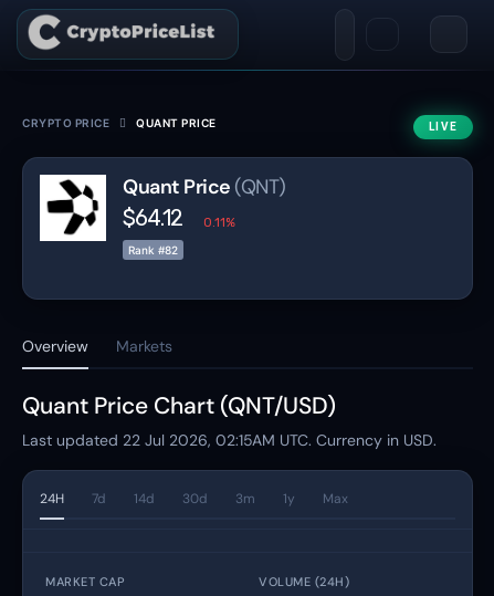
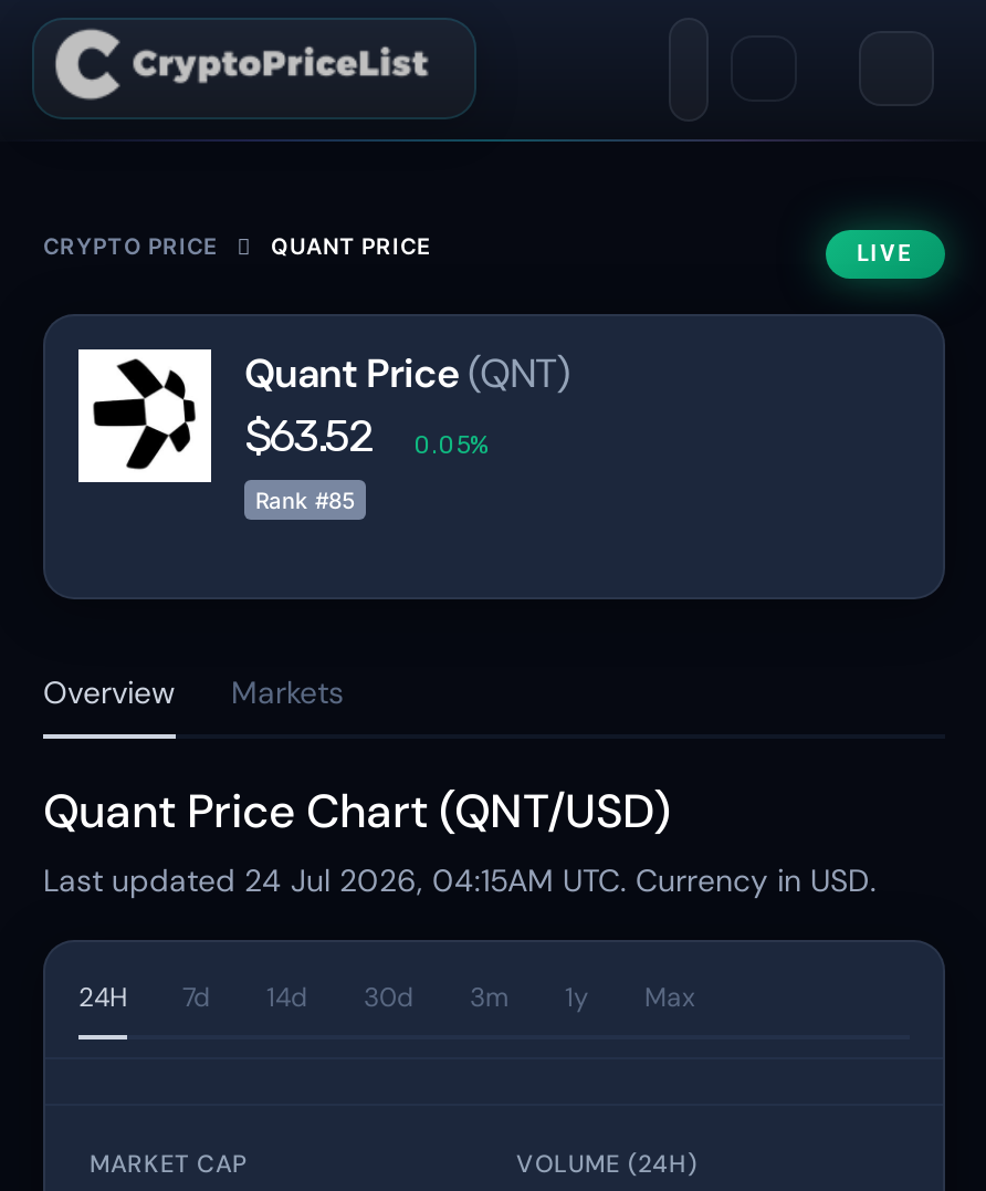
[123,205,182,231] $64.12 -> [244,409,373,462] $63.52
[203,215,235,230] 0.11% -> [415,430,490,459] 0.05%
[128,243,178,257] Rank #82 -> [255,487,355,513] Rank #85
[22,430,437,450] Last updated 22 Jul 2026, 02:15AM UTC. Currency in USD. -> [43,860,877,900] Last updated 24 Jul 2026, 04:15AM UTC. Currency in USD.

